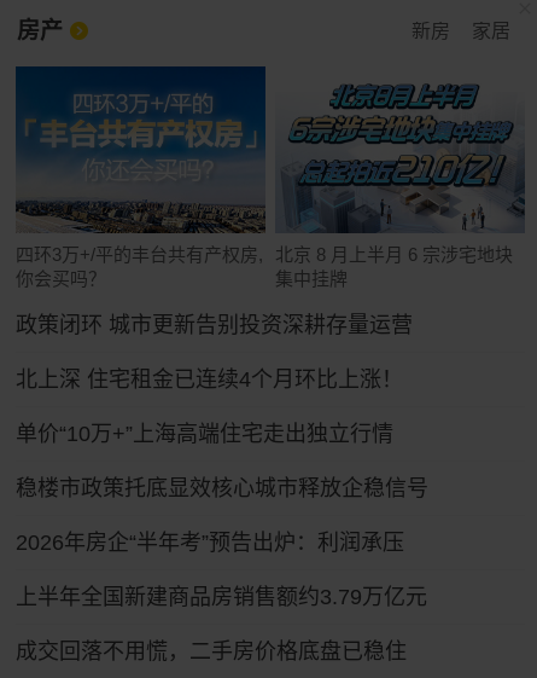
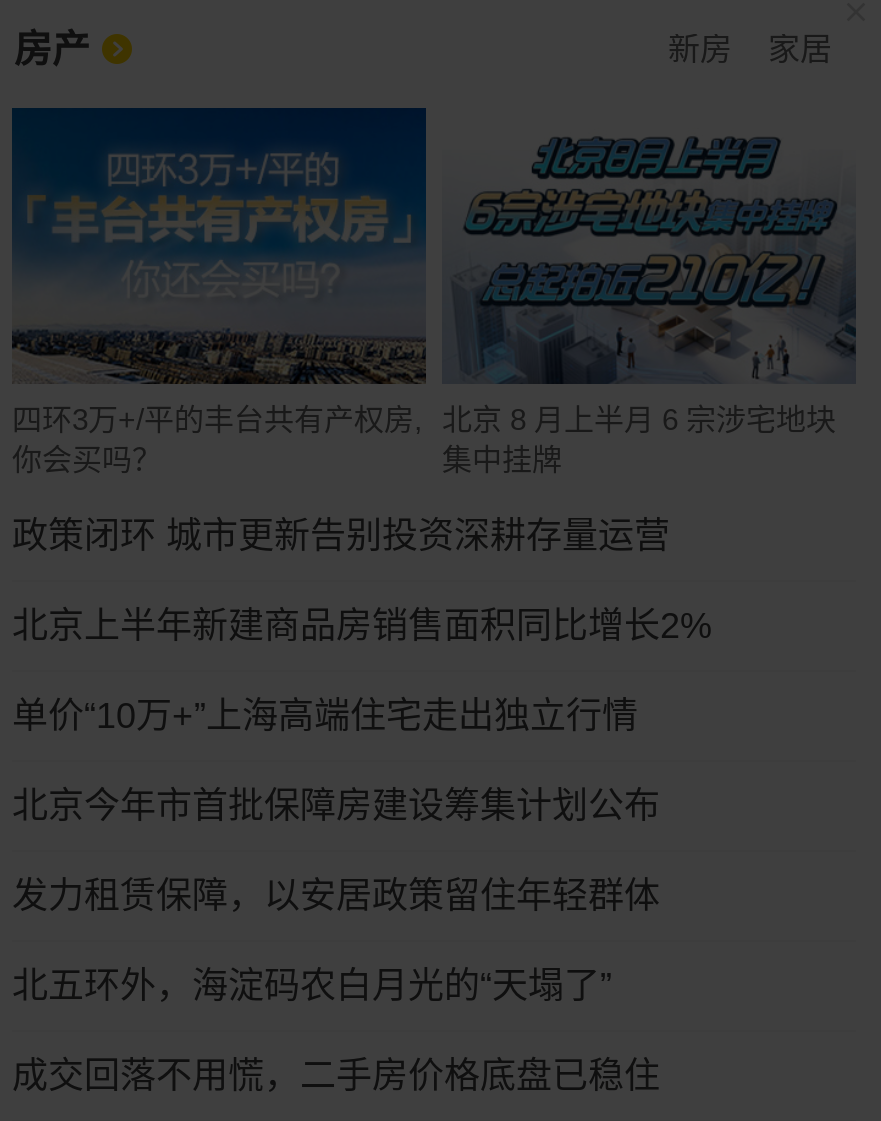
[16,367,403,391] 北上深 住宅租金已连续4个月环比上涨！ -> [12,606,712,646] 北京上半年新建商品房销售面积同比增长2%
[16,476,428,500] 稳楼市政策托底显效核心城市释放企稳信号 -> [12,786,660,826] 北京今年市首批保障房建设筹集计划公布
[16,530,404,554] 2026年房企“半年考”预告出炉：利润承压 -> [12,876,660,916] 发力租赁保障，以安居政策留住年轻群体
[16,585,427,609] 上半年全国新建商品房销售额约3.79万亿元 -> [12,966,612,1006] 北五环外，海淀码农白月光的“天塌了”

